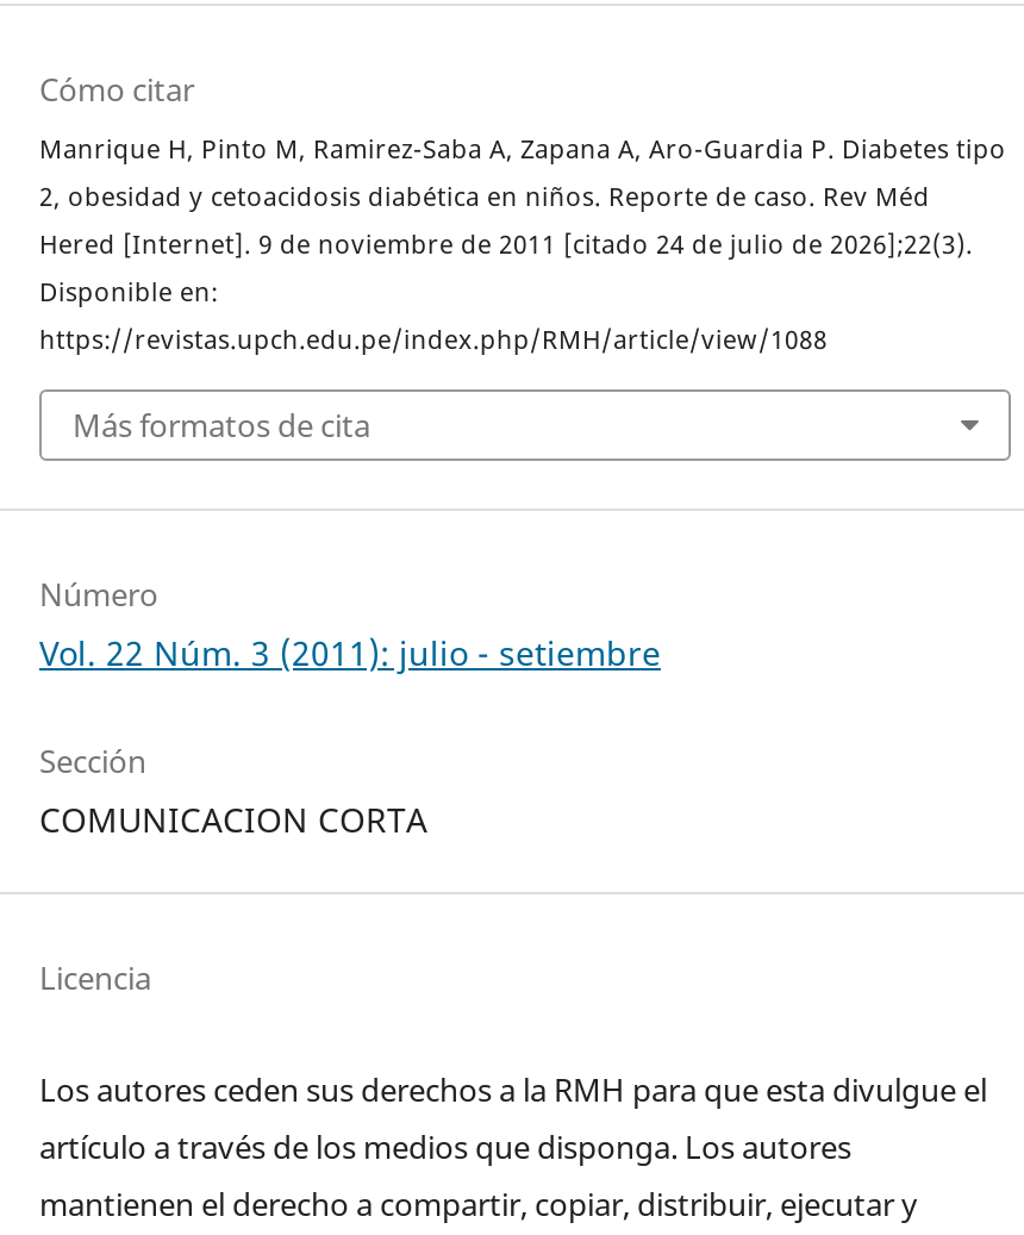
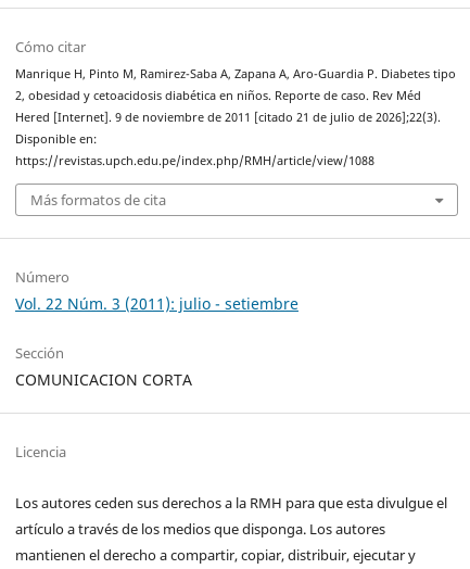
[39,228,973,261] Hered [Internet]. 9 de noviembre de 2011 [citado 24 de julio de 2026];22(3). -> [15,110,441,125] Hered [Internet]. 9 de noviembre de 2011 [citado 21 de julio de 2026];22(3).

